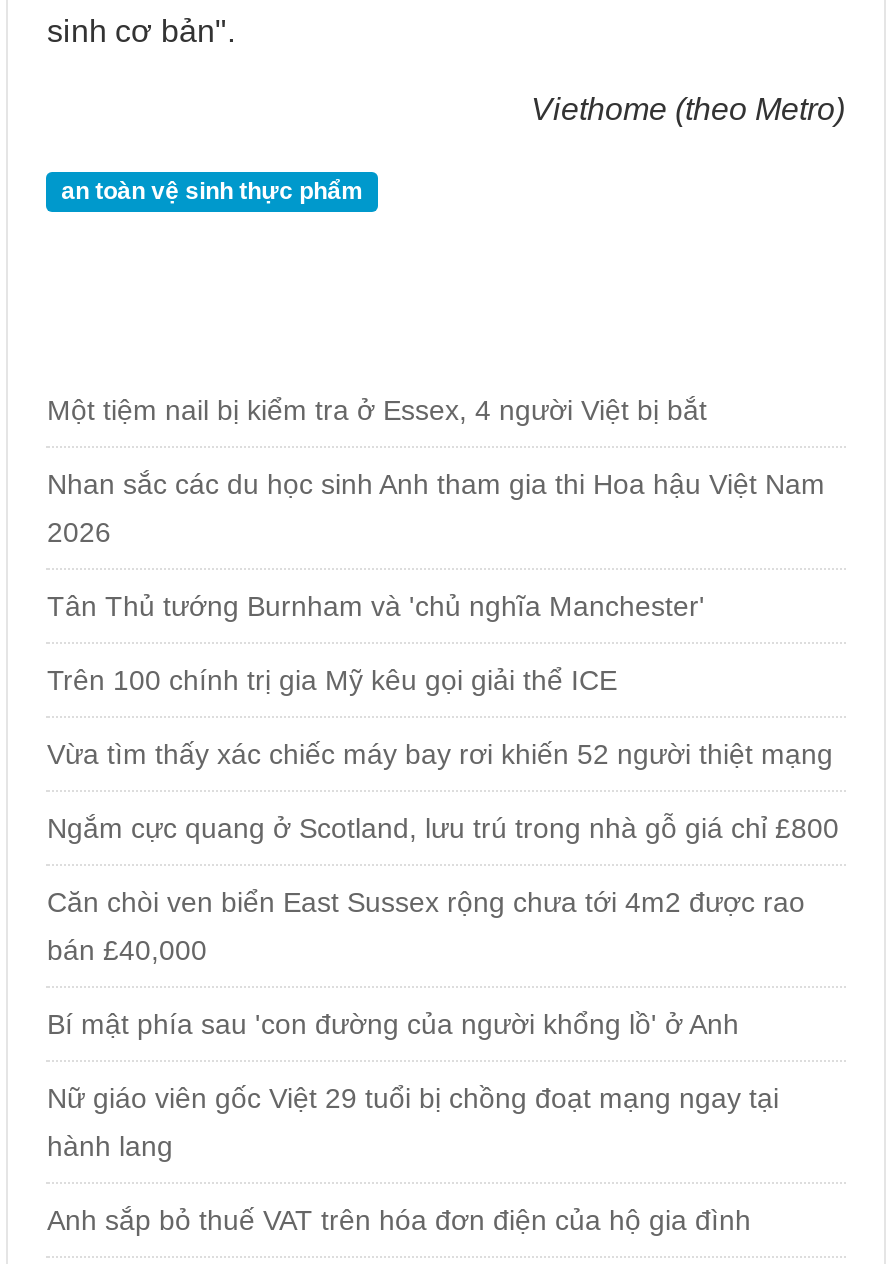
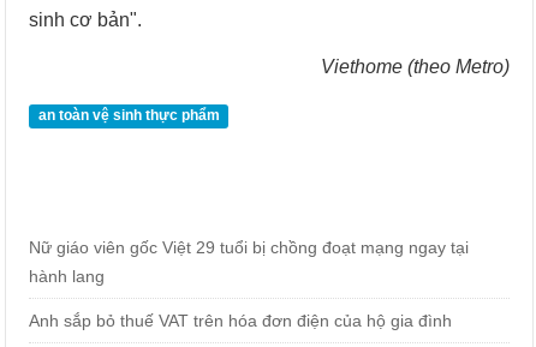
[47,394,839,1040] Một tiệm nail bị kiểm tra ở Essex, 4 người Việt bị bắt | Nhan sắc các du học sinh Anh tham gia thi Hoa hậu Việt Nam | 2026 | Tân Thủ tướng Burnham và 'chủ nghĩa Manchester' | Trên 100 chính trị gia Mỹ kêu gọi giải thể ICE | Vừa tìm thấy xác chiếc máy bay rơi khiến 52 người thiệt mạng | Ngắm cực quang ở Scotland, lưu trú trong nhà gỗ giá chỉ £800 | Căn chòi ven biển East Sussex rộng chưa tới 4m2 được rao | bán £40,000 | Bí mật phía sau 'con đường của người khổng lồ' ở Anh -> none

